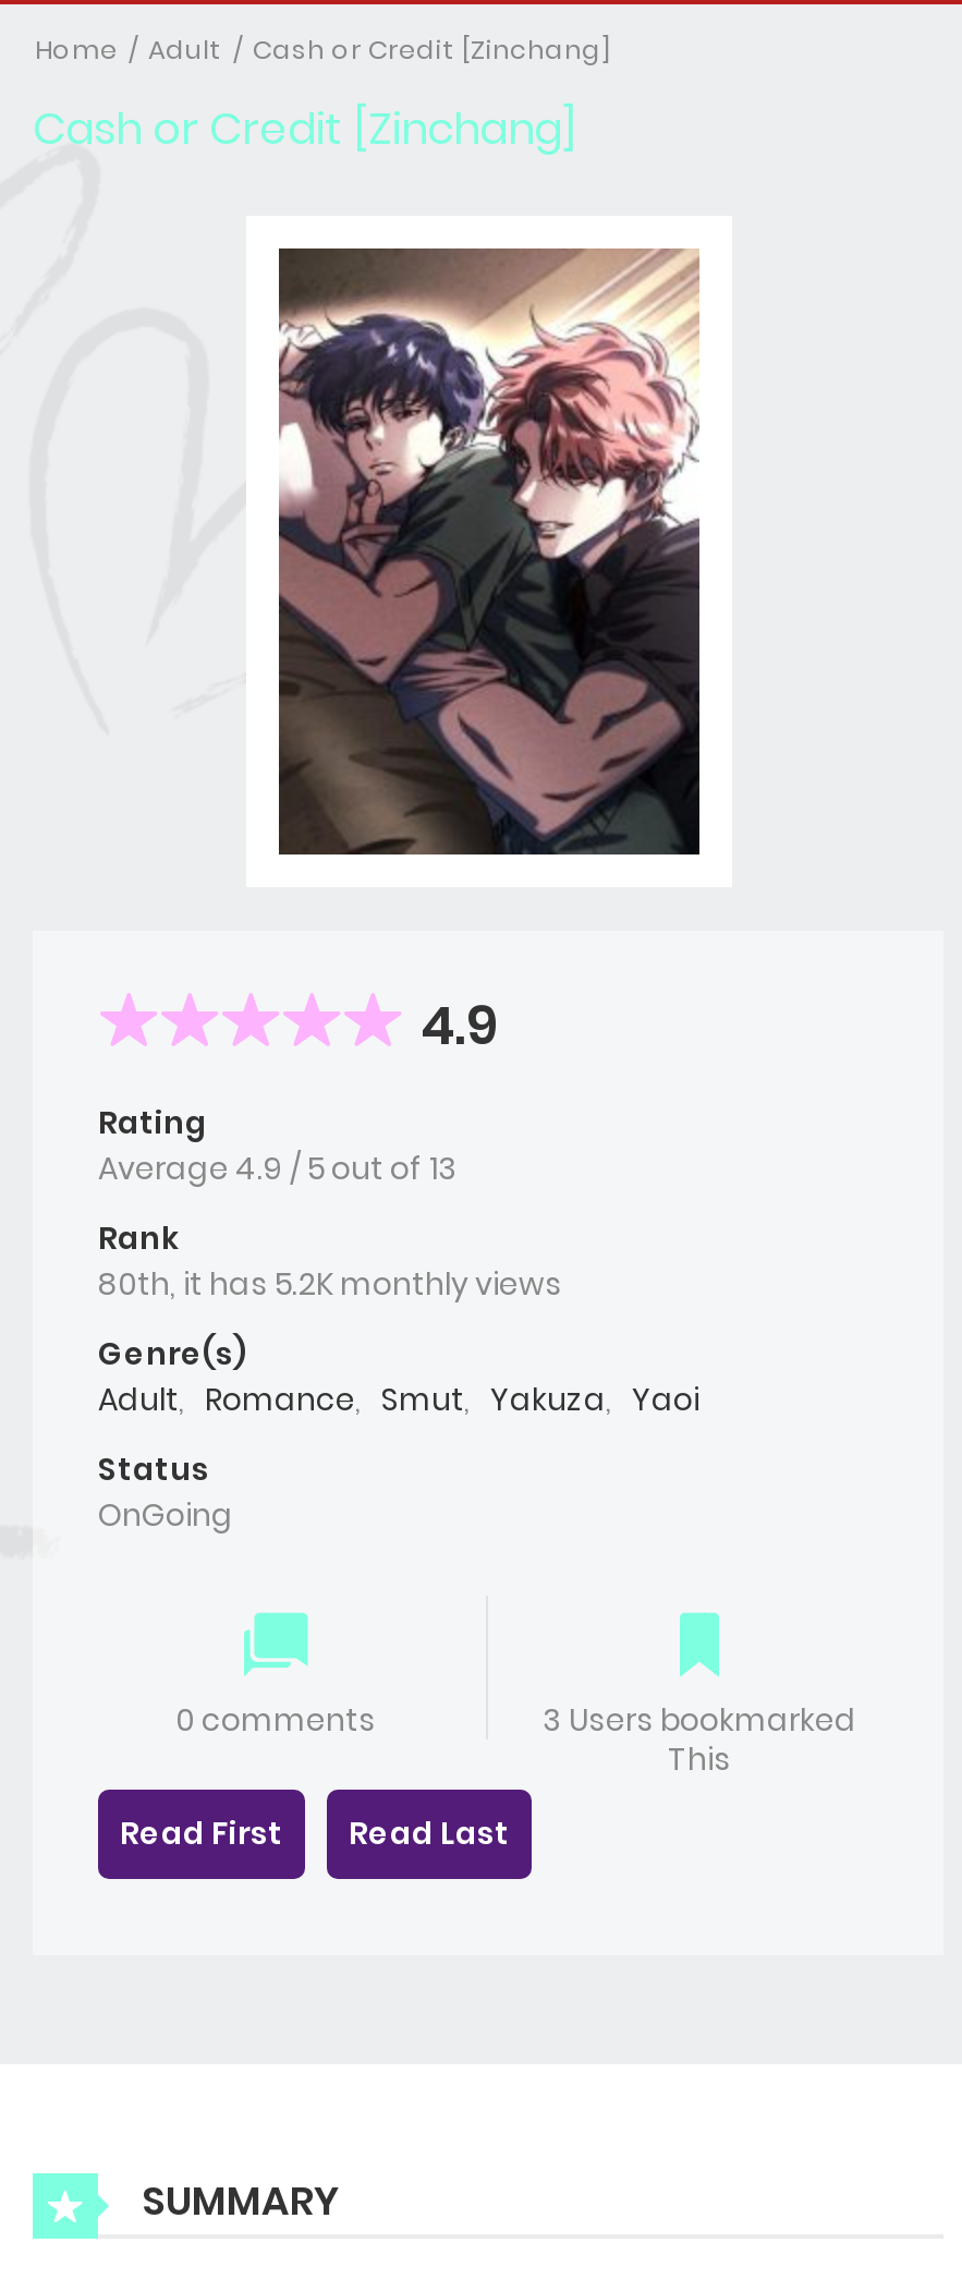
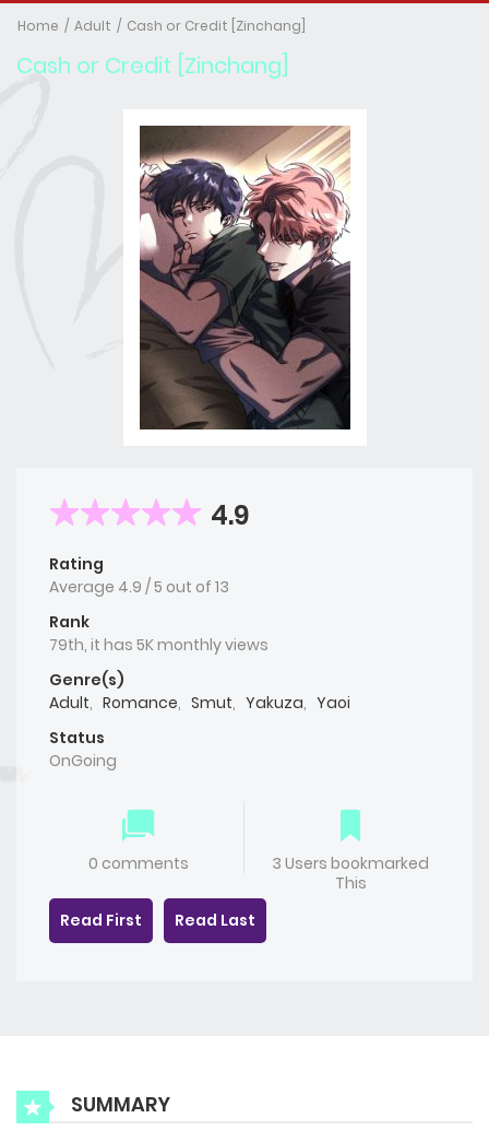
[98,1263,562,1307] 80th, it has 5.2K monthly views -> [49,634,269,656] 79th, it has 5K monthly views

